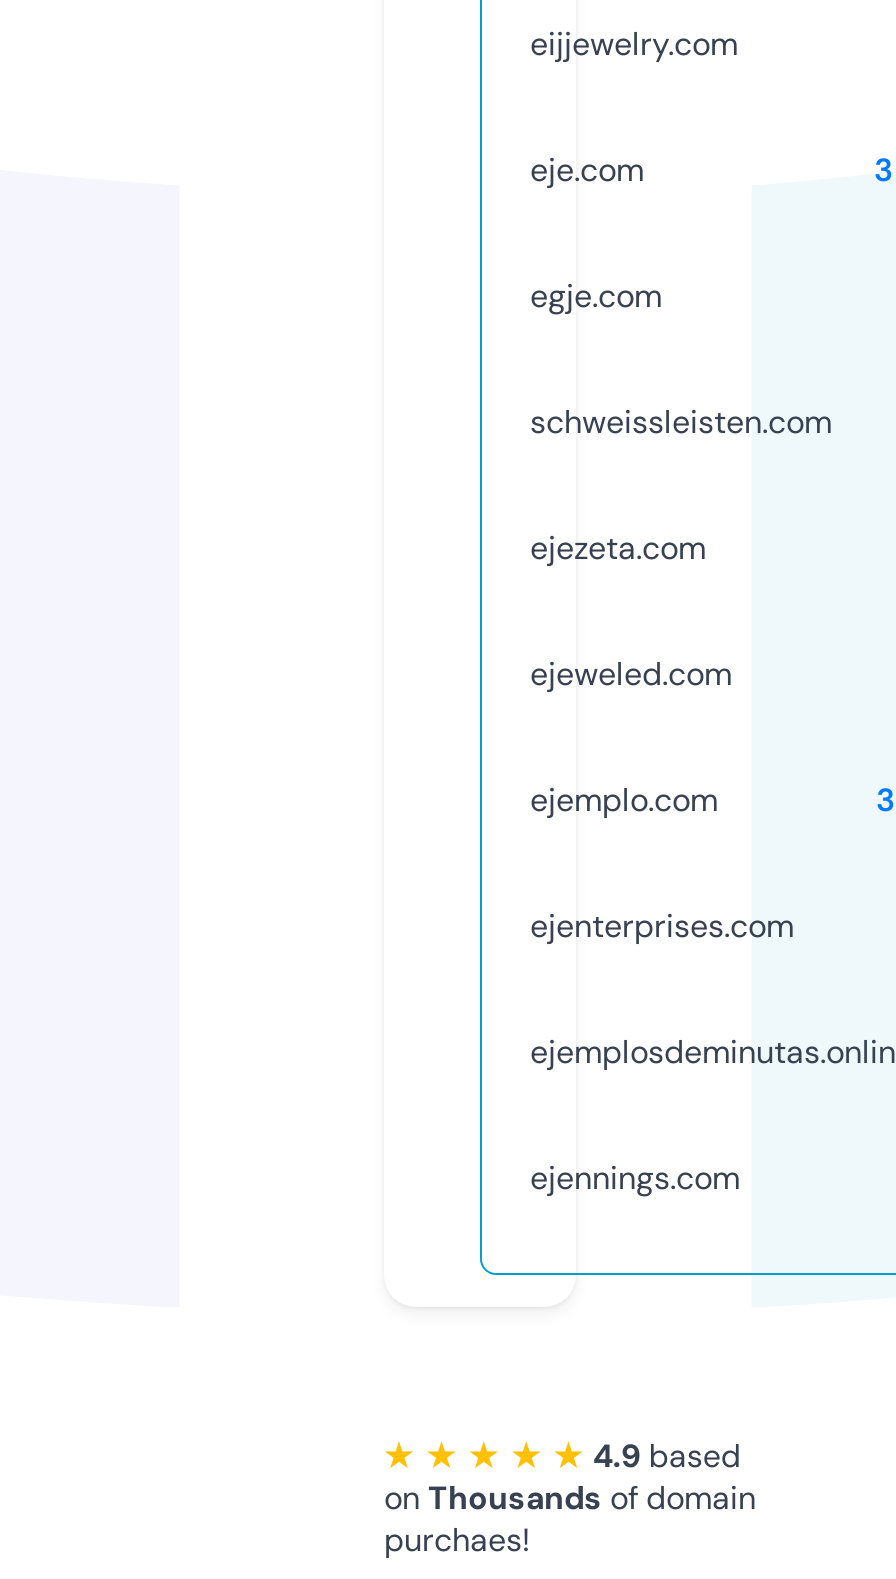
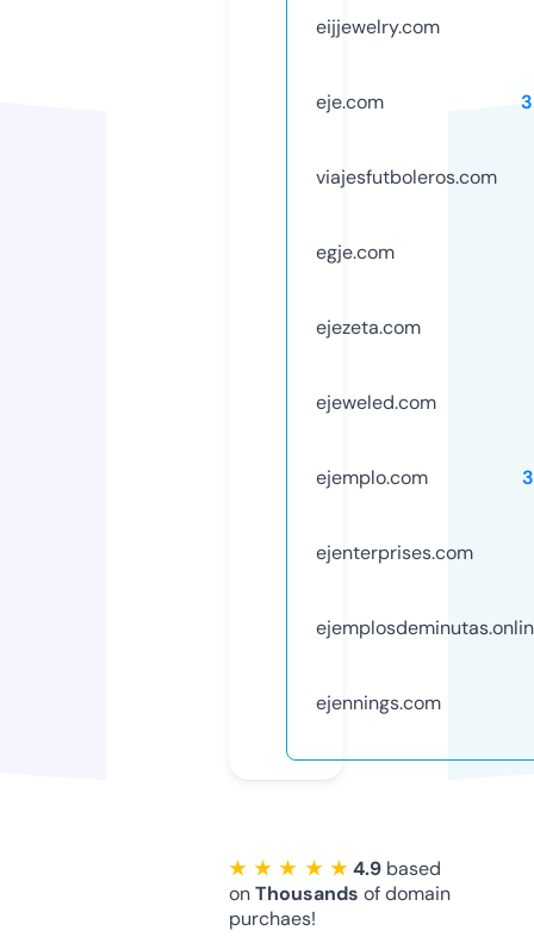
none -> [316,164,497,189] viajesfutboleros.com
moved [530,275,662,317] -> [316,239,395,264]: egje.com
[530,401,832,443] schweissleisten.com -> none

